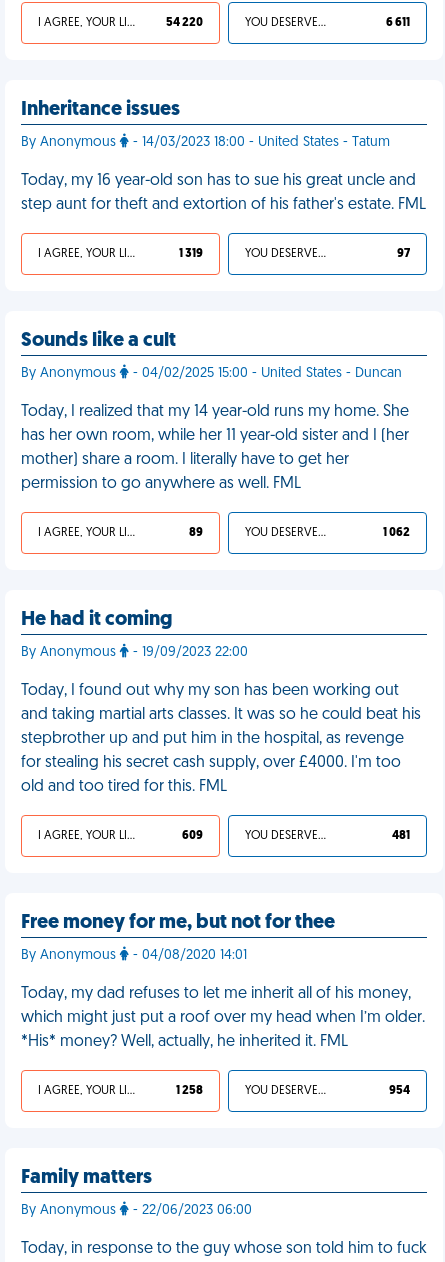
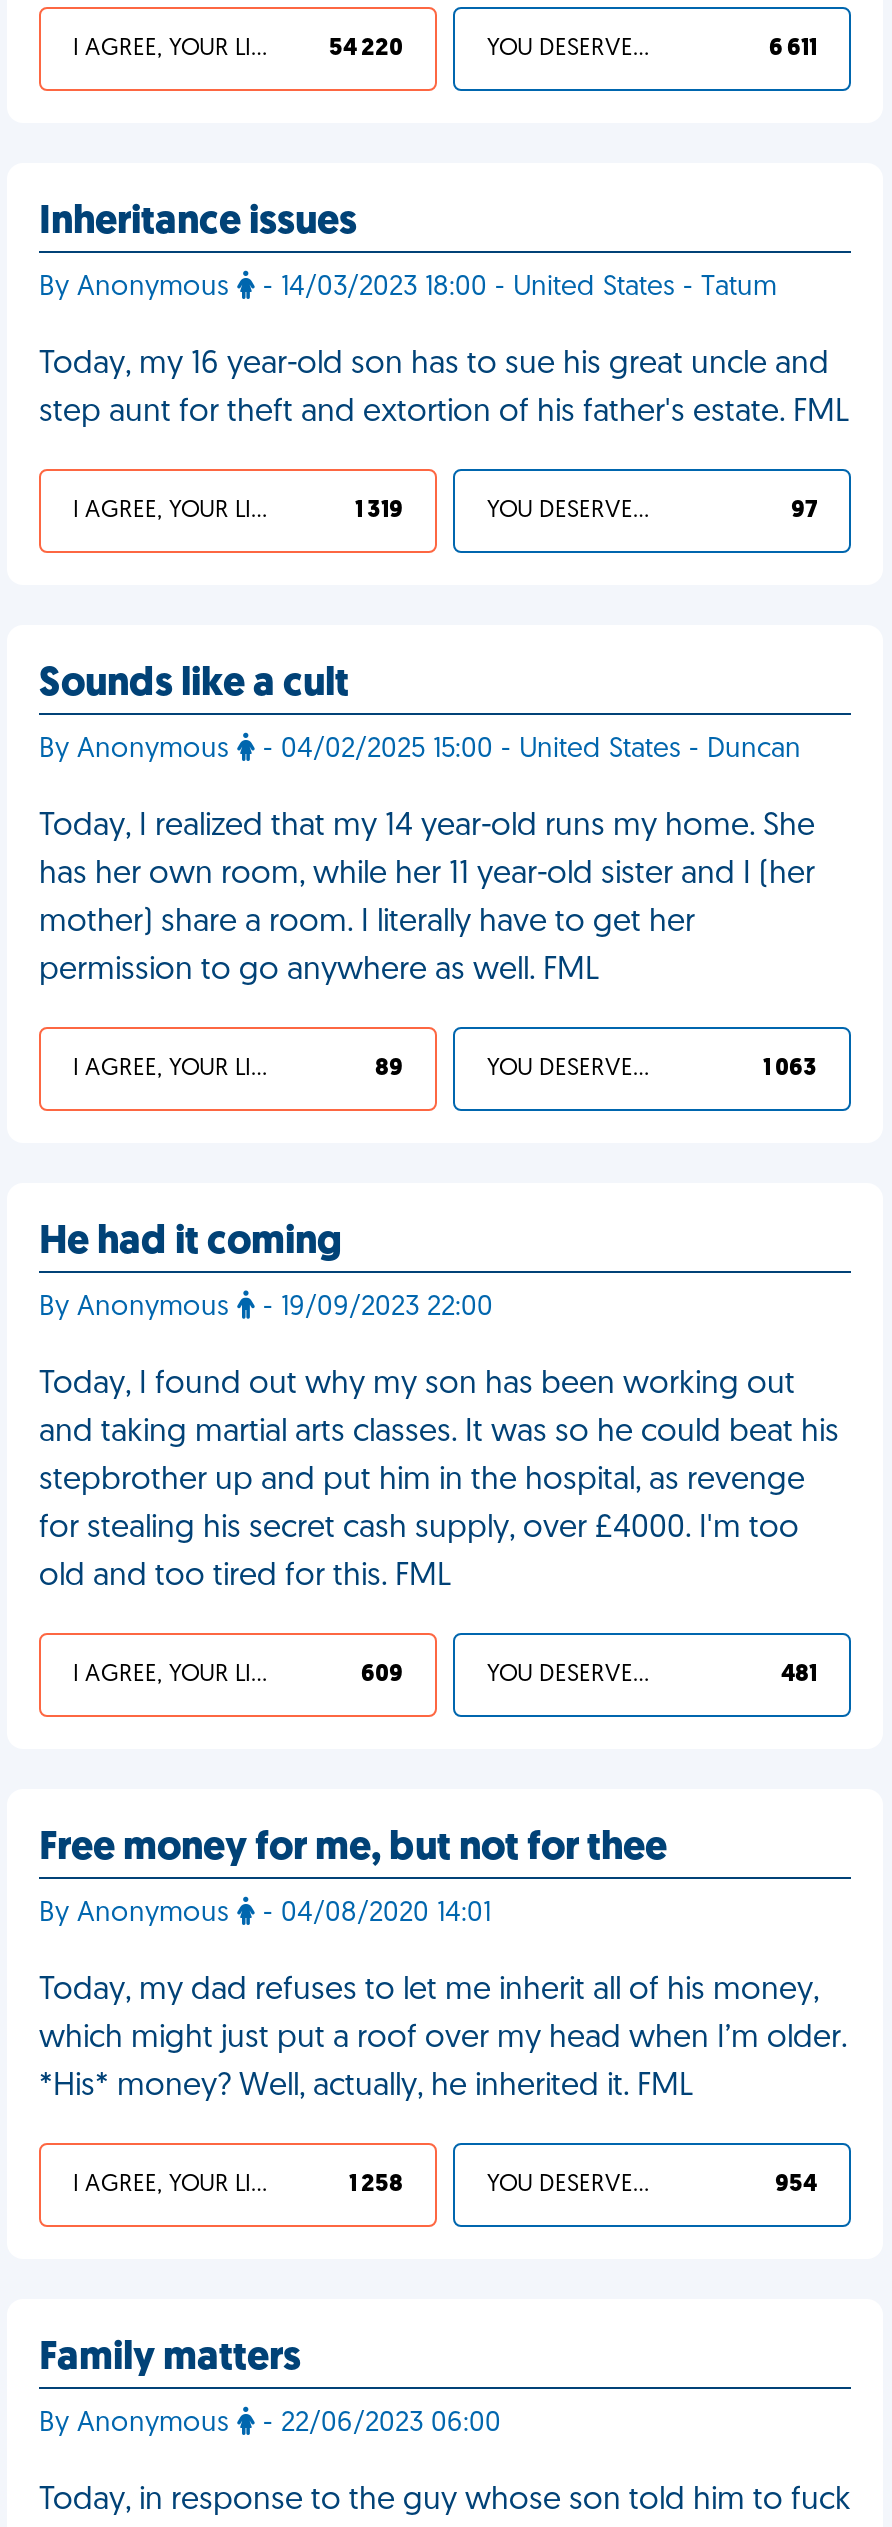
[383,527,410,539] 1 062 -> [763,1057,817,1081] 1 063

